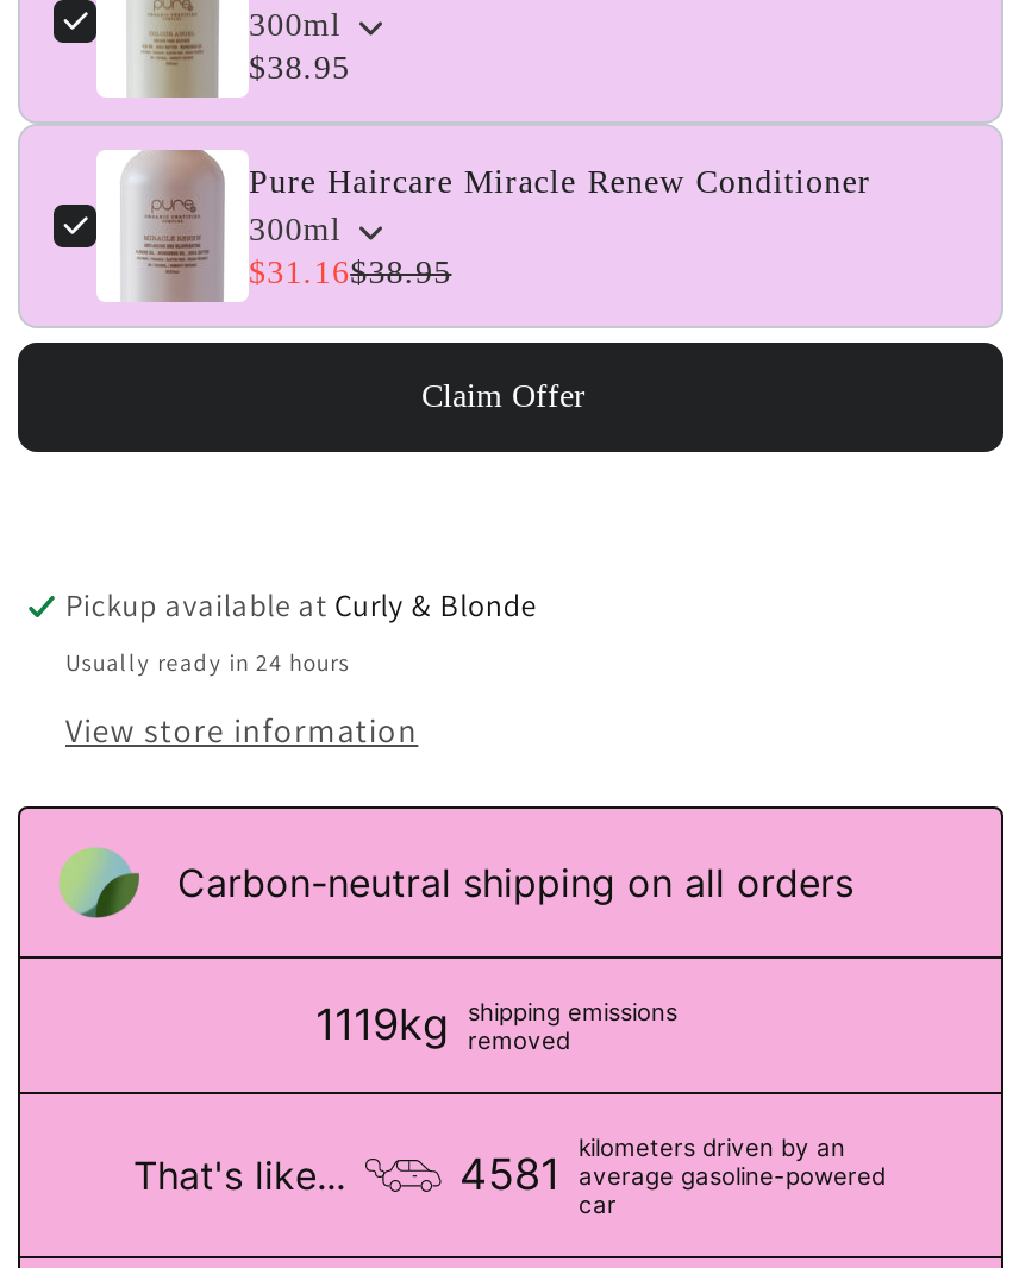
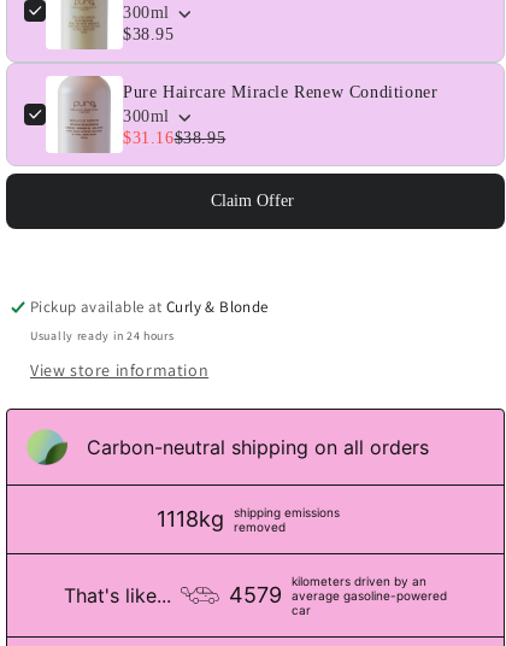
[315,997,677,1054] 1119kg shipping emissions removed -> [157,505,340,534] 1118kg shipping emissions removed
[459,1149,886,1199] 4581 average gasoline-powered -> [228,582,446,607] 4579 average gasoline-powered

